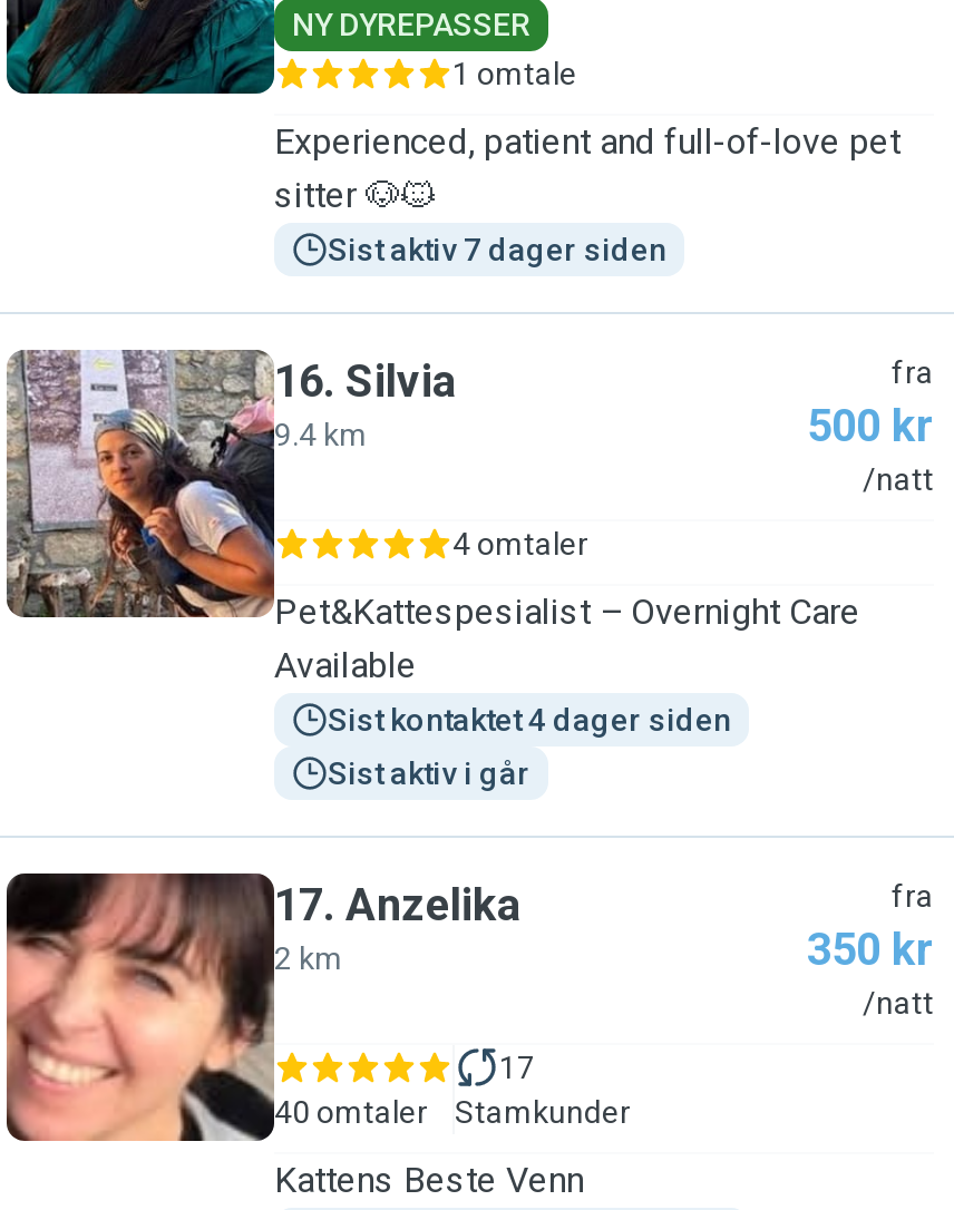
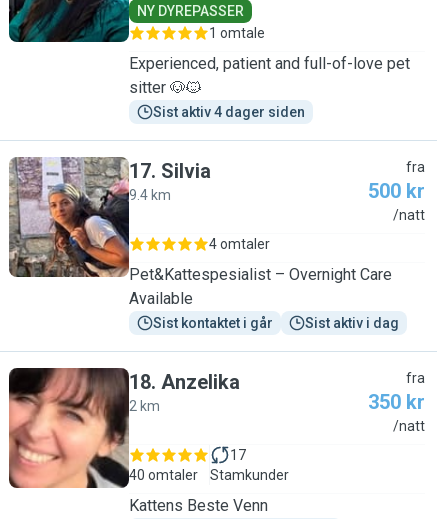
[328,232,666,267] Sist aktiv 7 dager siden -> [153,104,305,120] Sist aktiv 4 dager siden
[274,354,457,408] 16. Silvia -> [129,159,211,183] 17. Silvia
[328,702,731,791] Sist kontaktet 4 dager siden | Sist aktiv i går -> [153,315,399,331] Sist kontaktet i går | Sist aktiv i dag
[274,878,522,931] 17. Anzelika -> [129,370,240,394] 18. Anzelika

